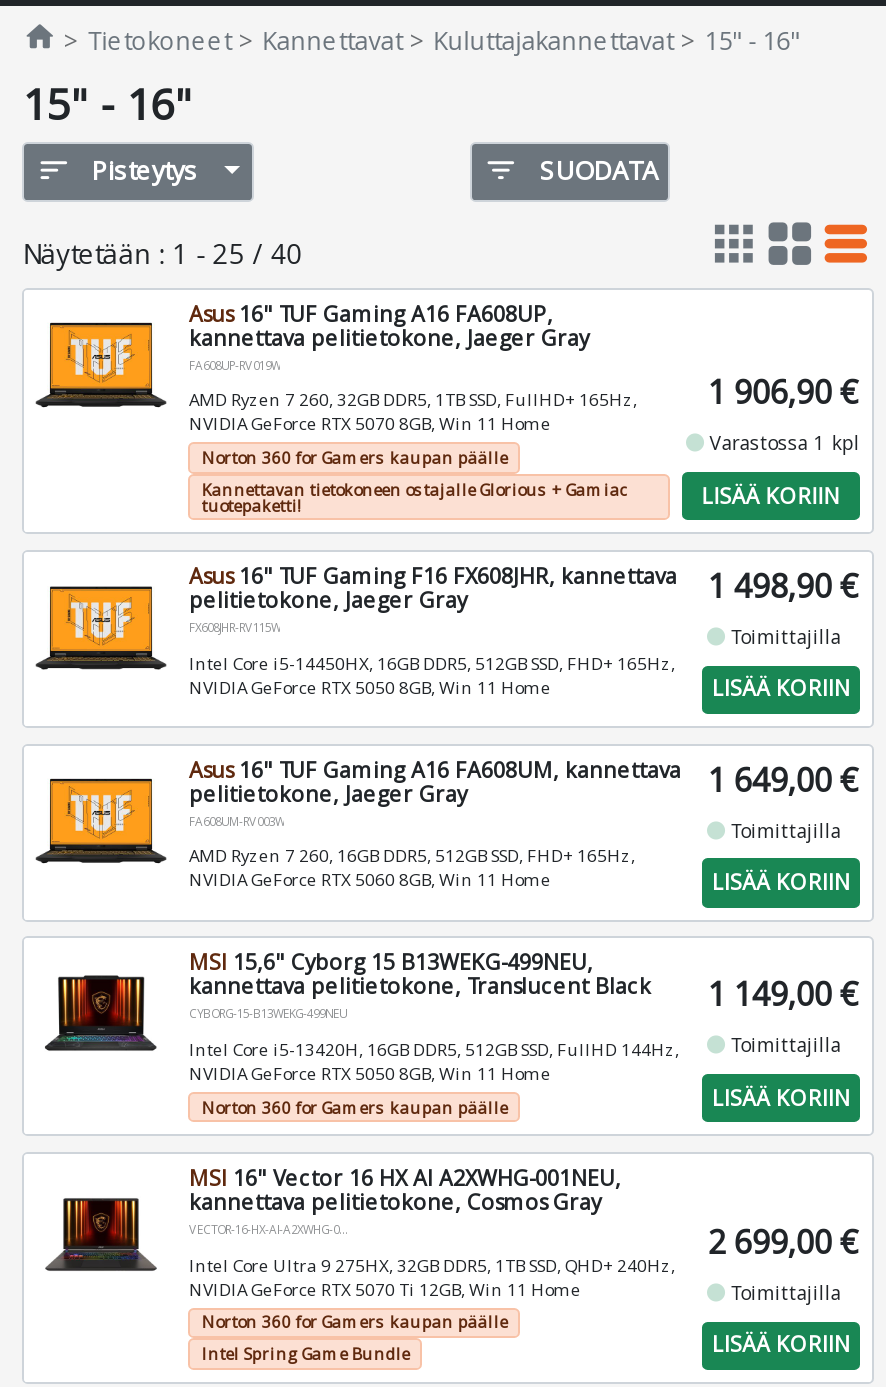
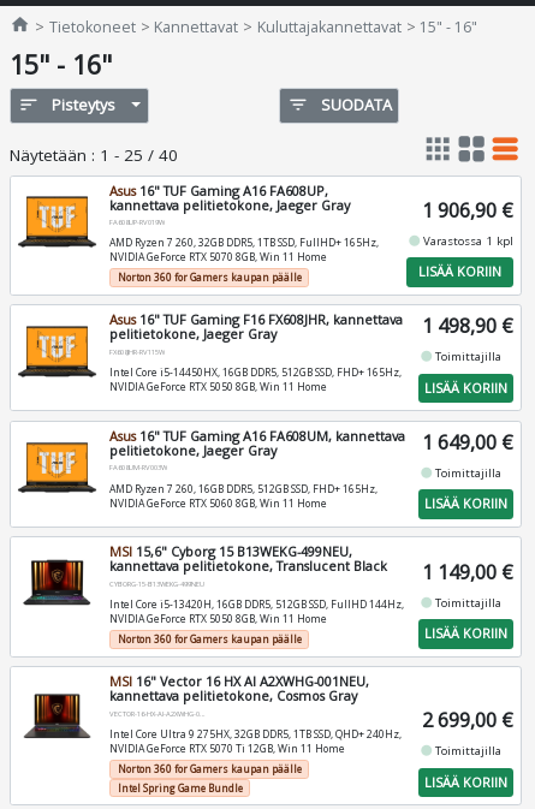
[201,477,627,515] Kannettavan tietokoneen ostajalle Glorious + Gamiac | tuotepaketti! -> none

